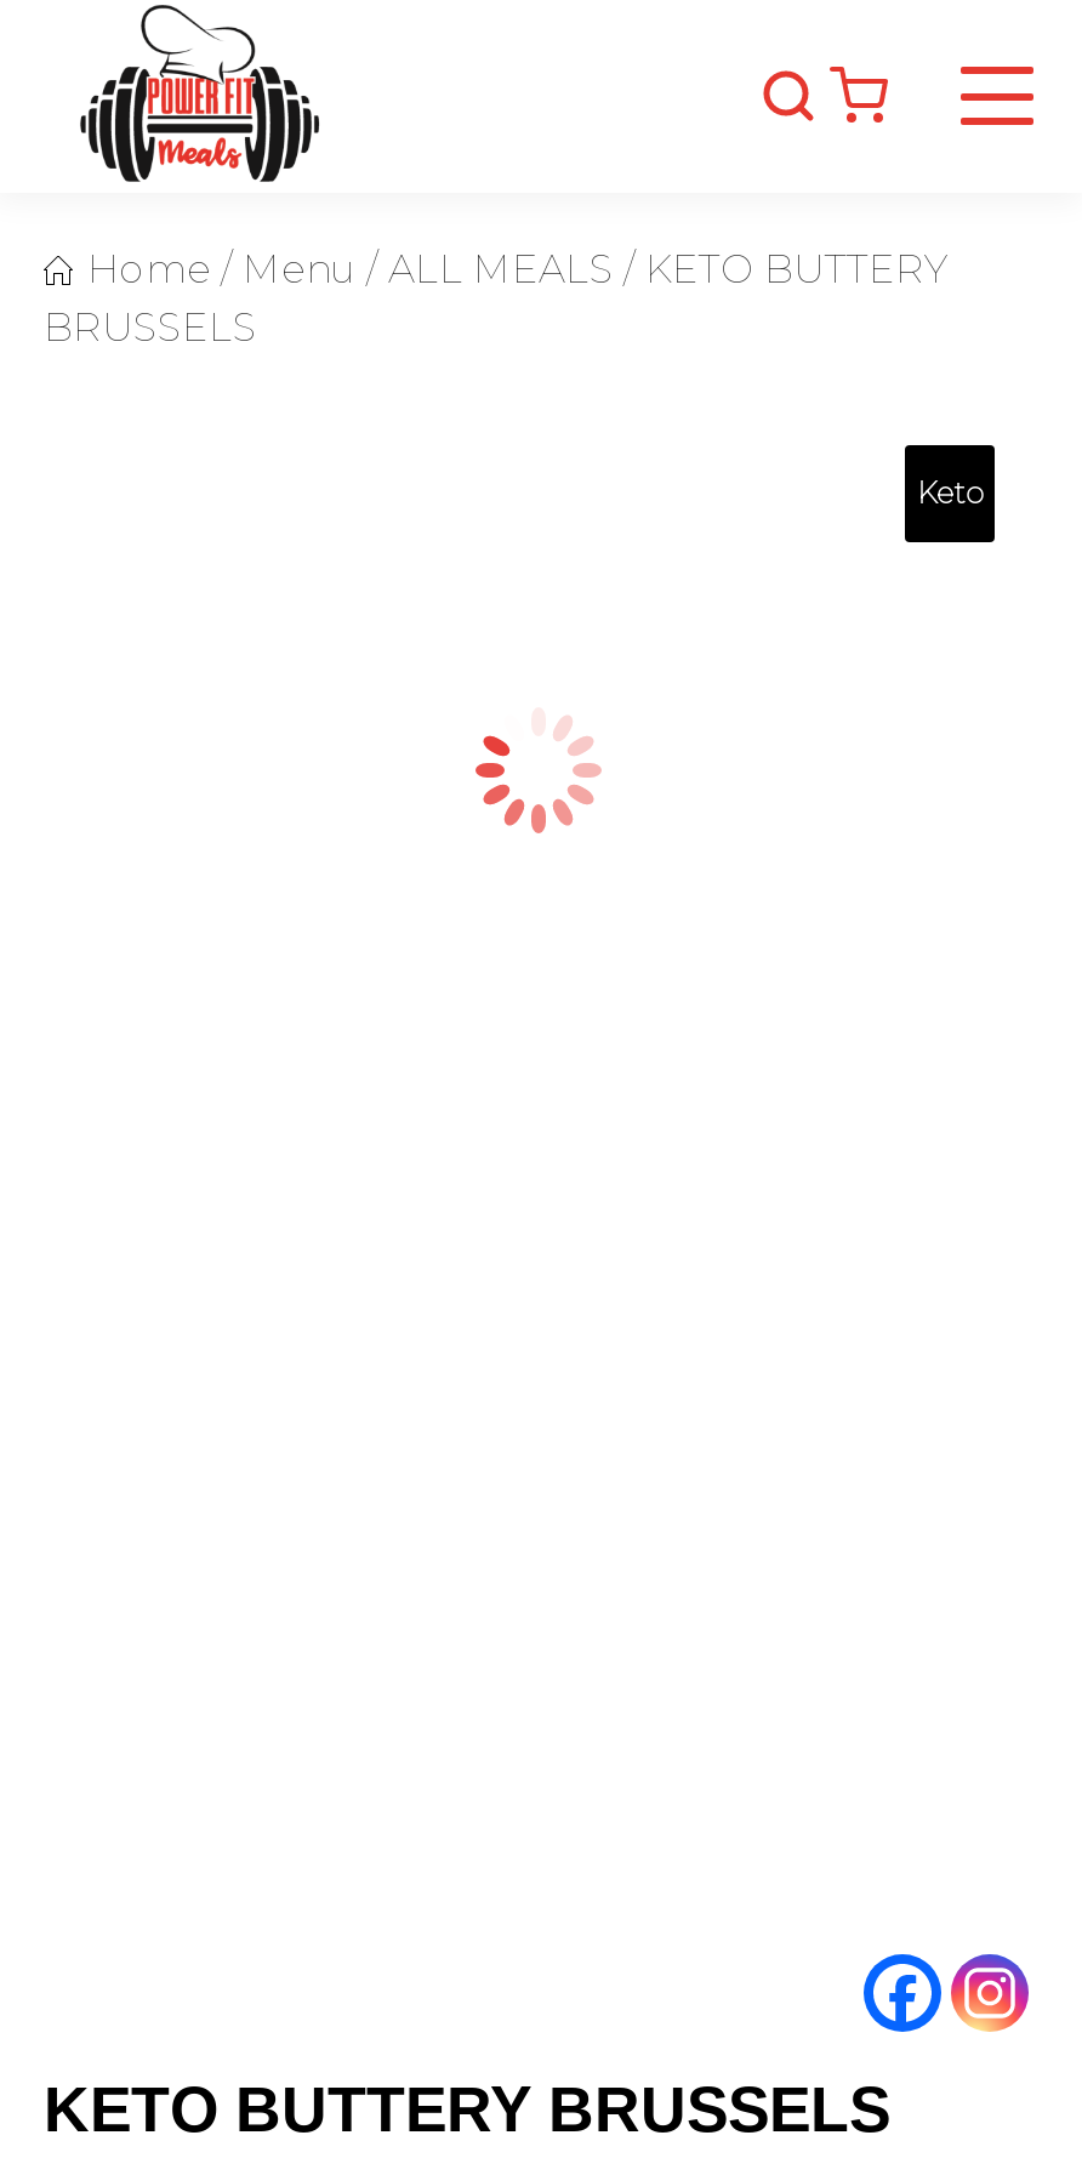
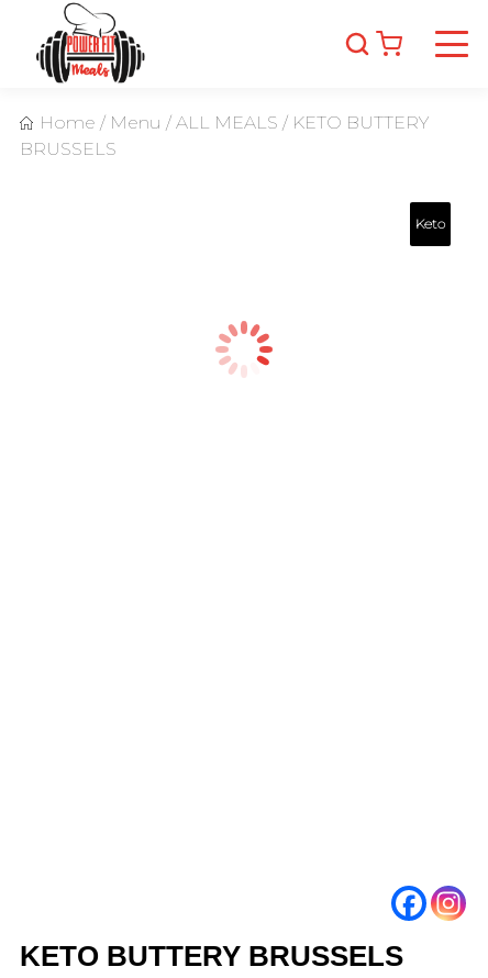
[475,710,597,833] [image] -> [218,321,273,376] [image]

